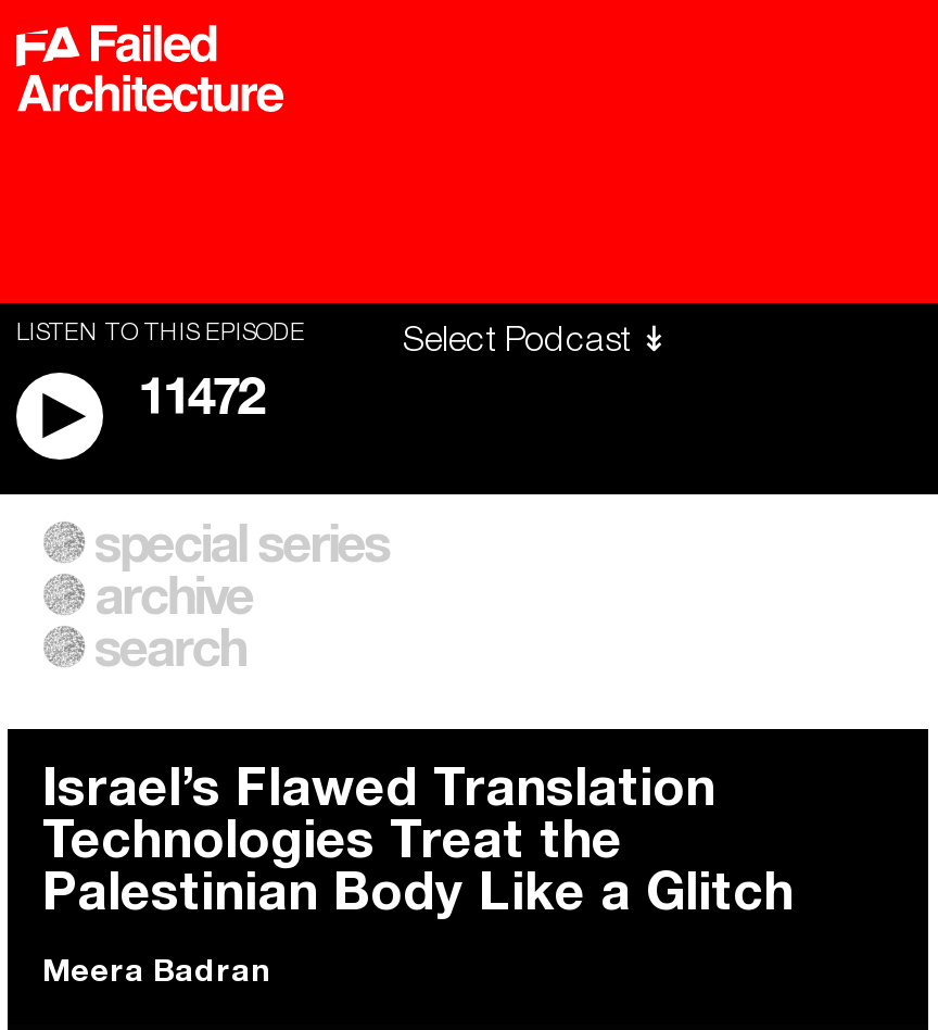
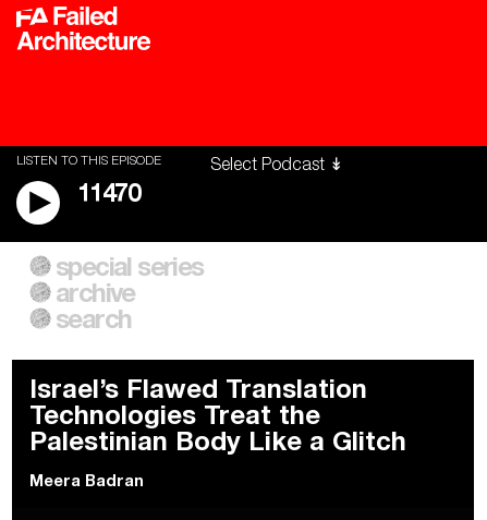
[138,373,262,425] 11472 -> [77,181,139,207] 11470

